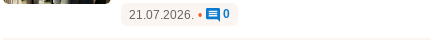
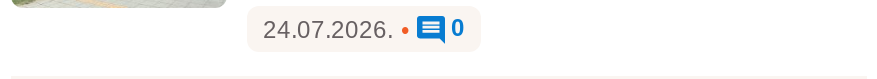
[129,7,230,22] 21.07.2026. • 0 -> [263,15,465,45] 24.07.2026. • 0

